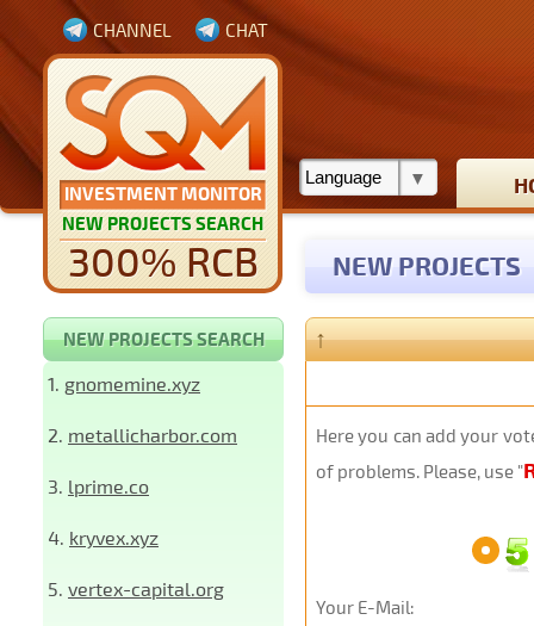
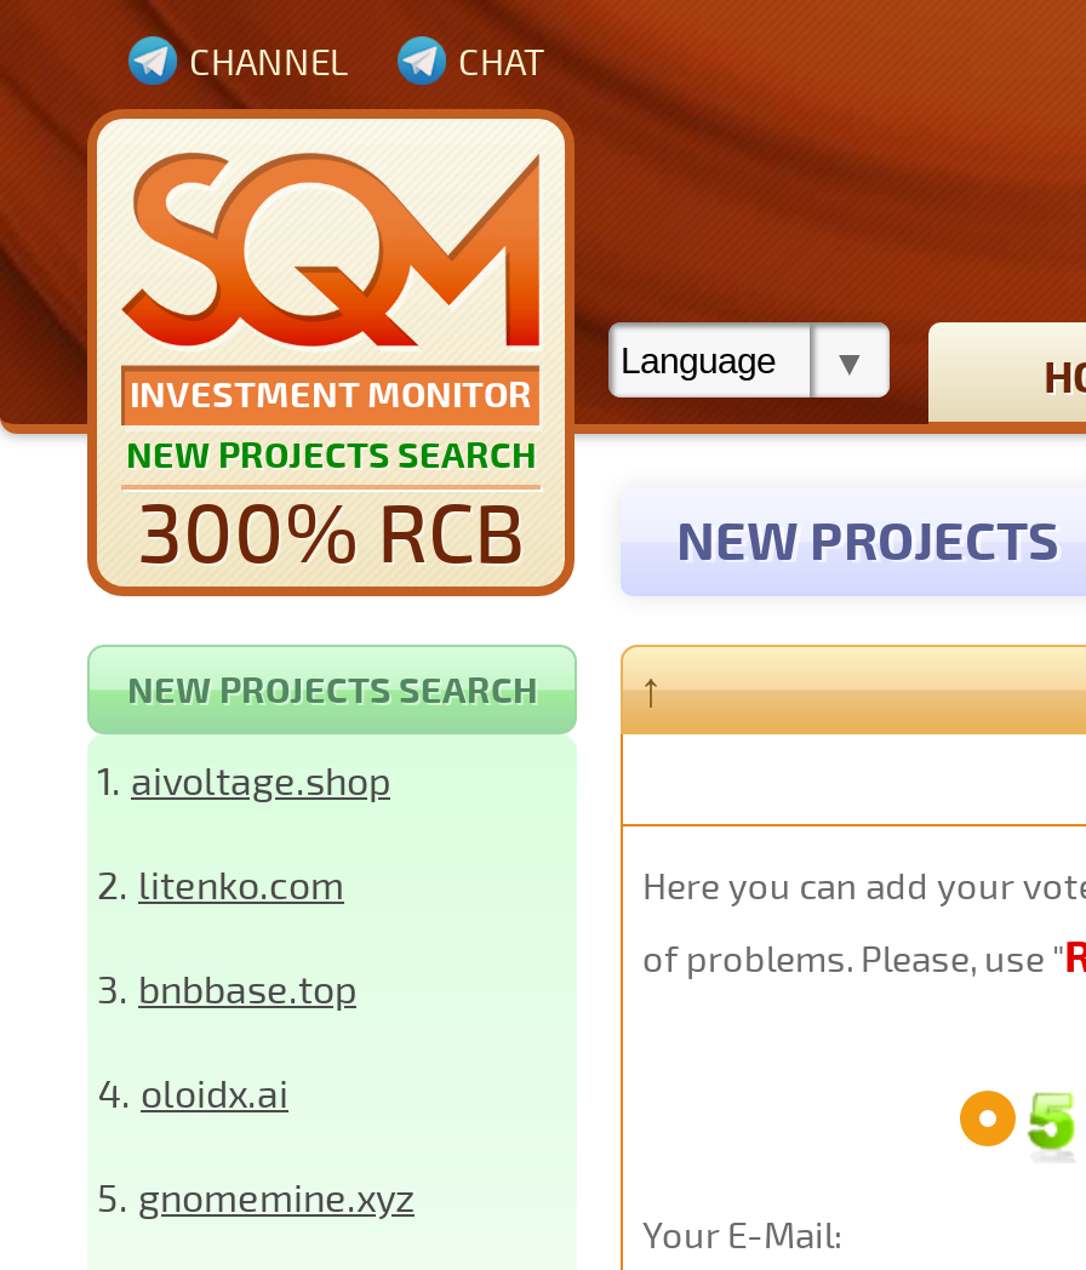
[48,372,200,395] 1. gnomemine.xyz -> [97,756,390,802] 1. aivoltage.shop
[48,423,237,446] 2. metallicharbor.com -> [97,860,344,906] 2. litenko.com
[48,475,149,497] 3. lprime.co -> [97,965,356,1011] 3. bnbbase.top
[48,526,159,548] 4. kryvex.xyz -> [97,1069,288,1115] 4. oloidx.ai
[48,577,224,600] 5. vertex-capital.org -> [97,1173,415,1219] 5. gnomemine.xyz

